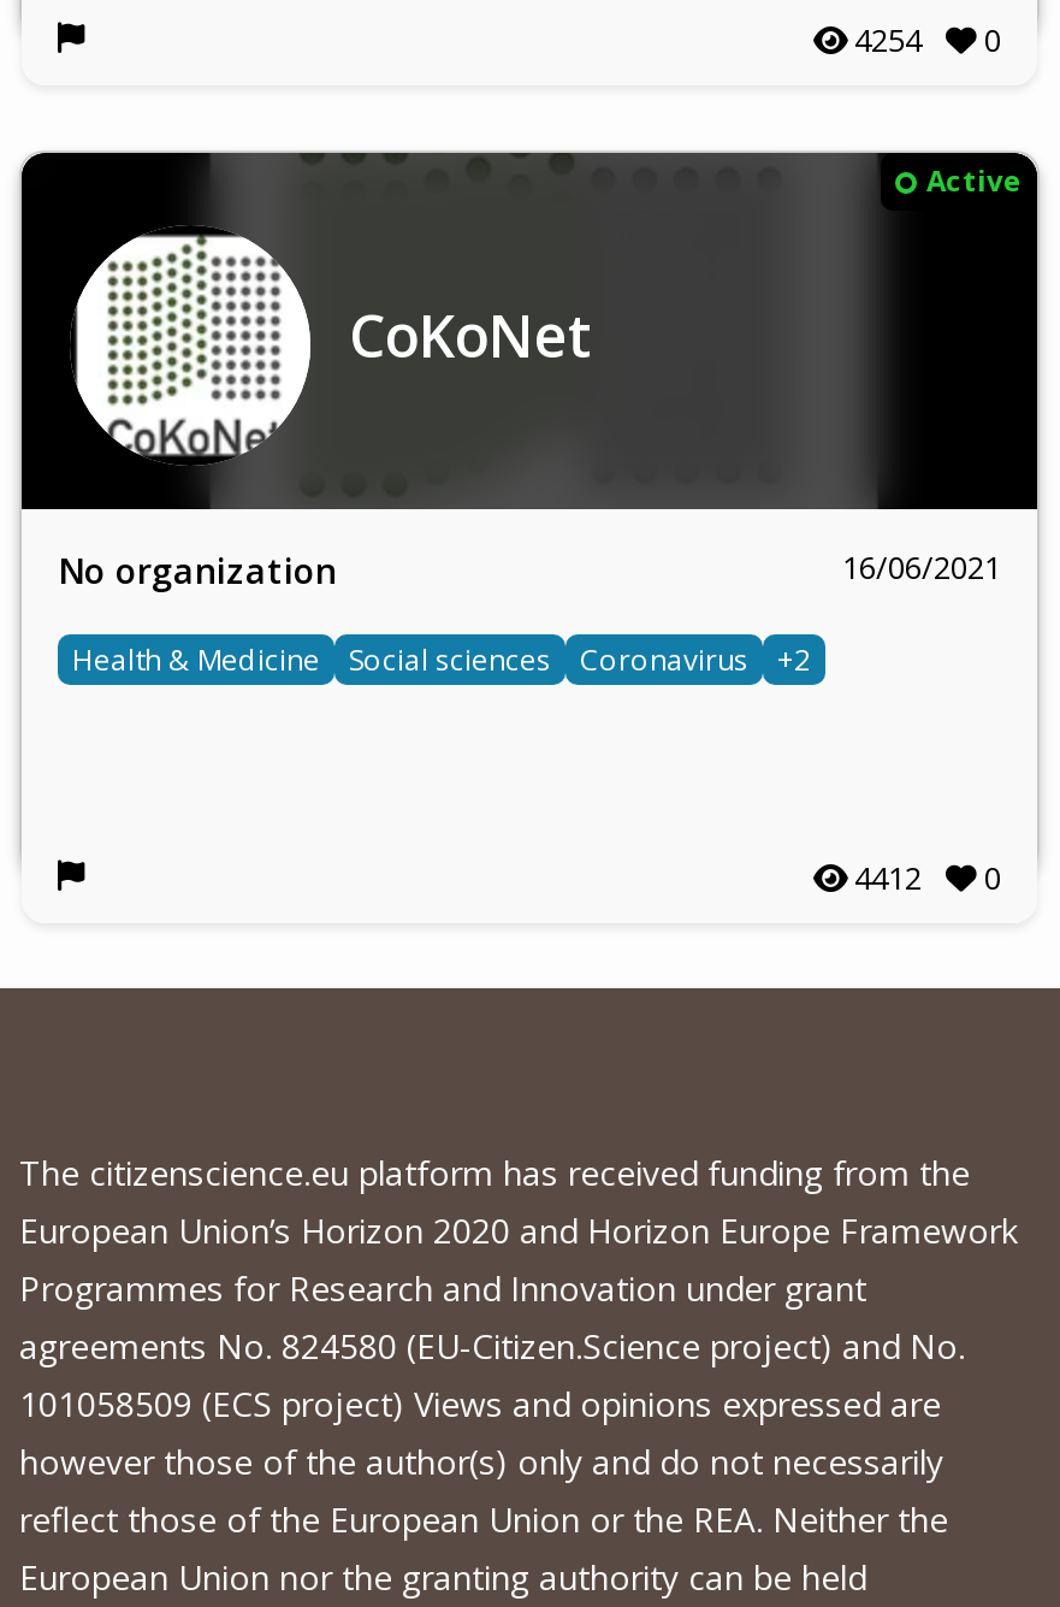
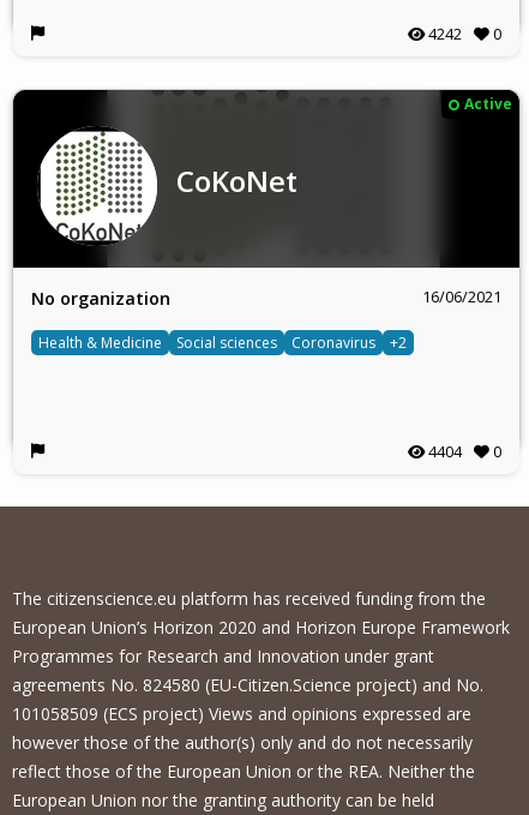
[847,19,1001,62] 4254 0 -> [425,23,501,45] 4242 0
[847,857,1001,900] 4412 0 -> [425,441,501,463] 4404 0

